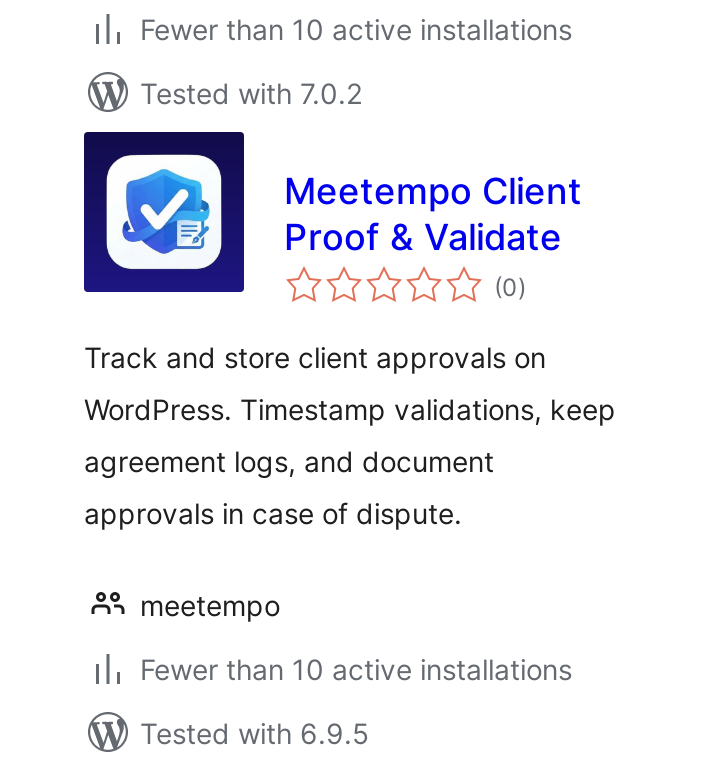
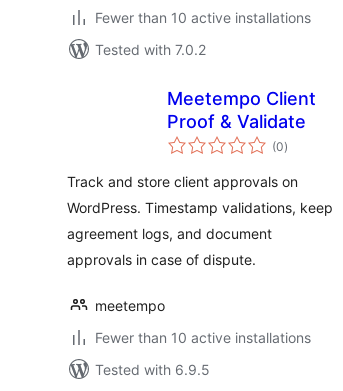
[82,130,246,294] [image] -> none

